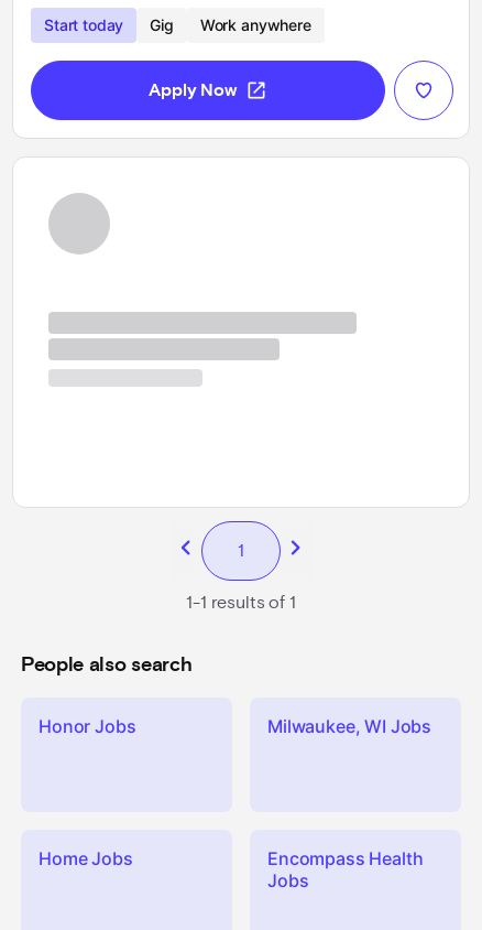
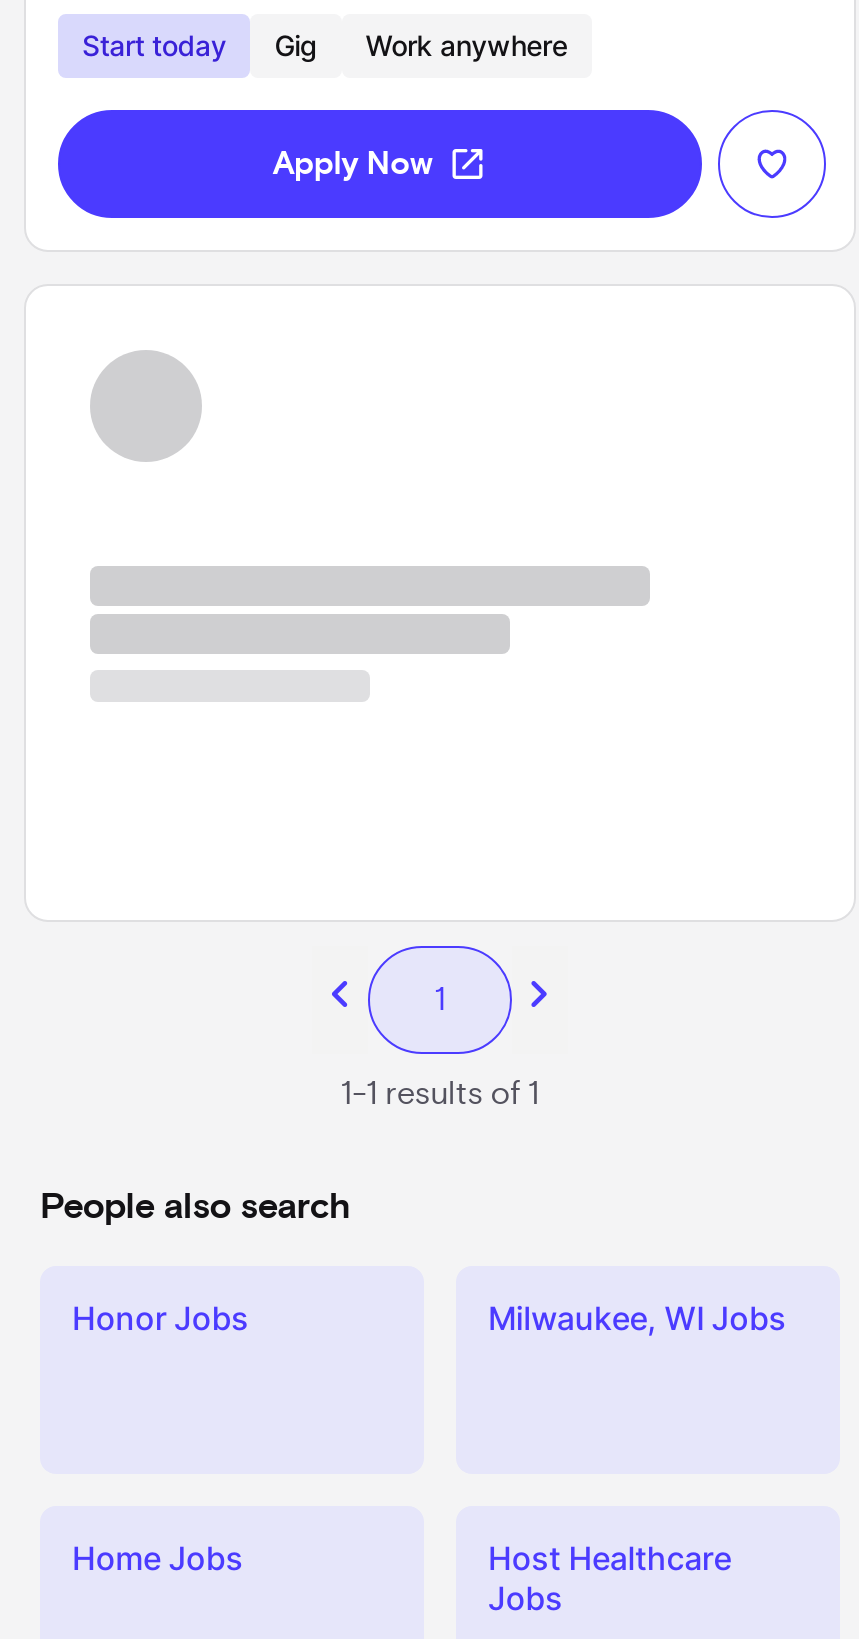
[267,847,423,869] Encompass Health -> [488,1538,731,1578] Host Healthcare

